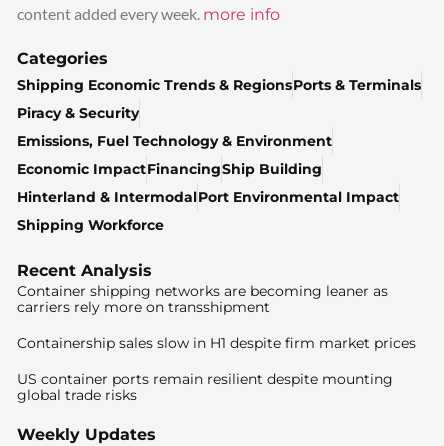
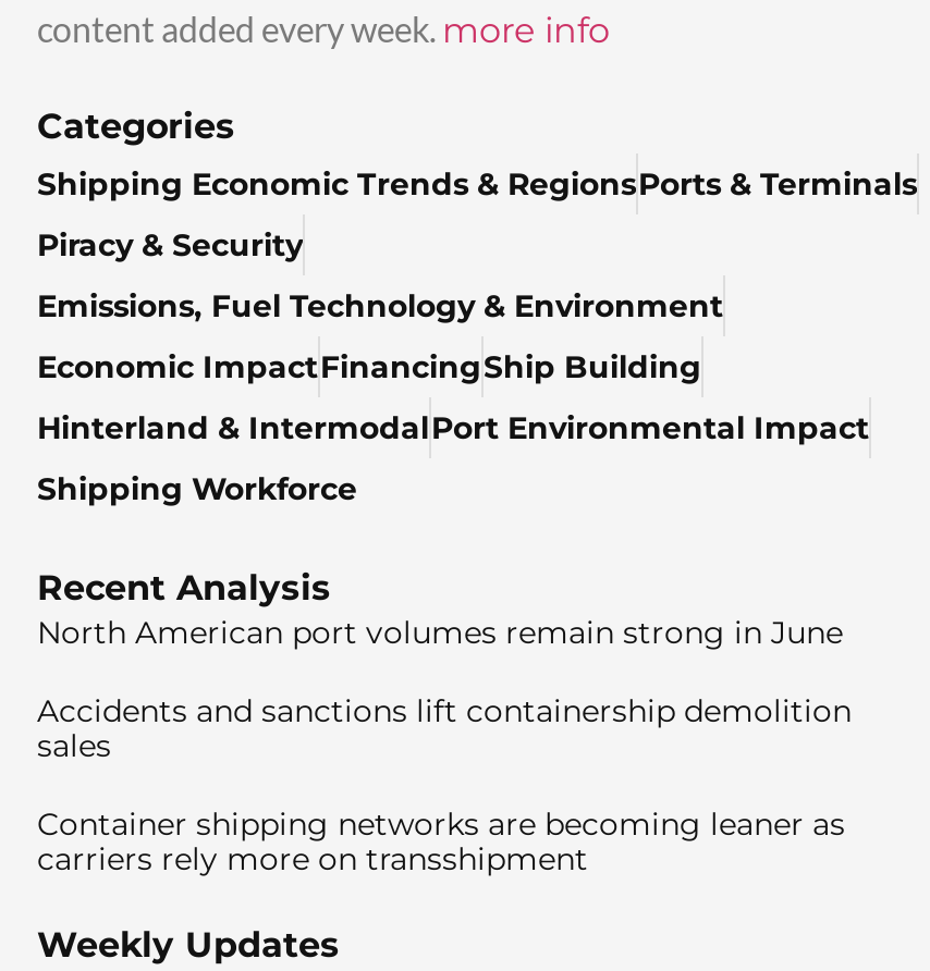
none -> [37,613,852,765] North American port volumes remain strong in June | Accidents and sanctions lift containership demolition | sales
moved [17,281,388,315] -> [37,804,845,878]: Container shipping networks are becoming leaner as | carriers rely more on transshipment
[17,333,416,403] Containership sales slow in H1 despite firm market prices | US container ports remain resilient despite mounting | global trade risks -> none

